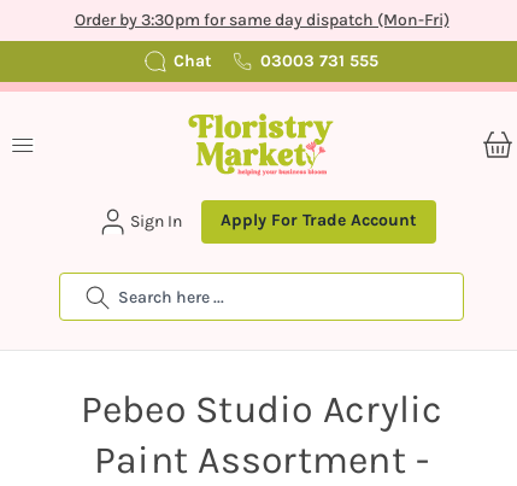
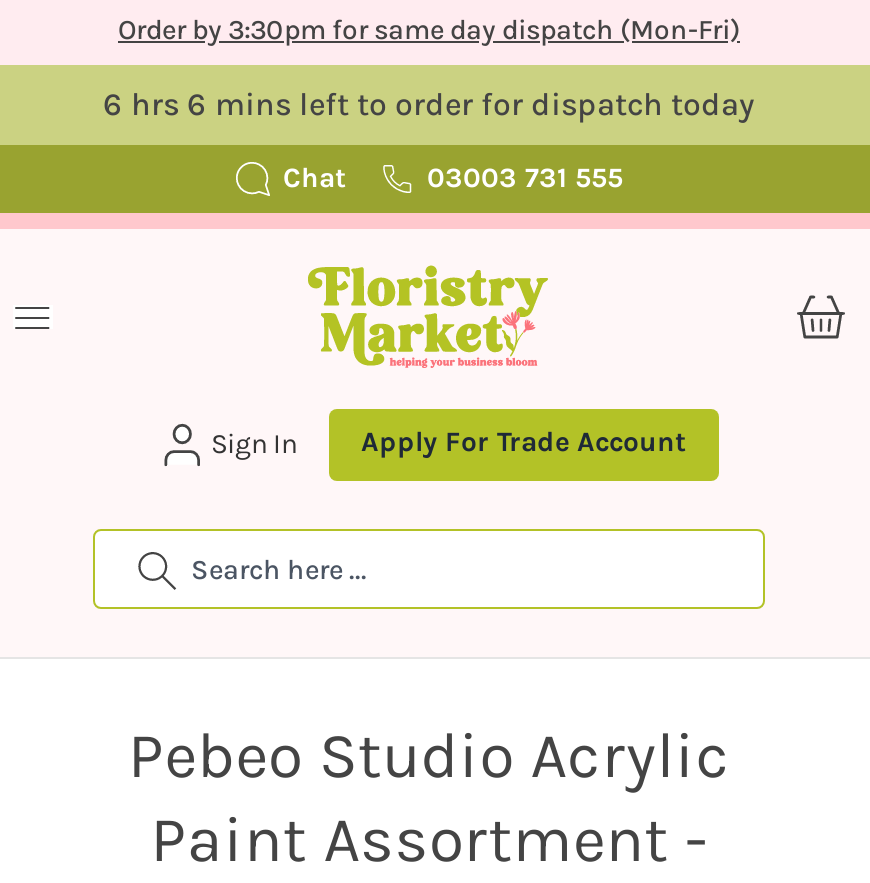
none -> [103,85,755,123] 6 hrs 6 mins left to order for dispatch today

